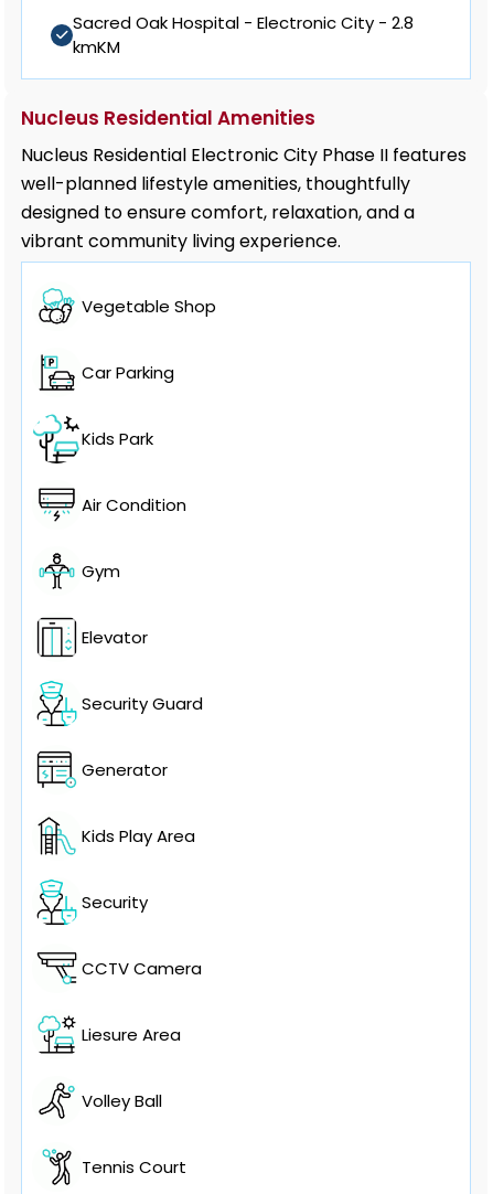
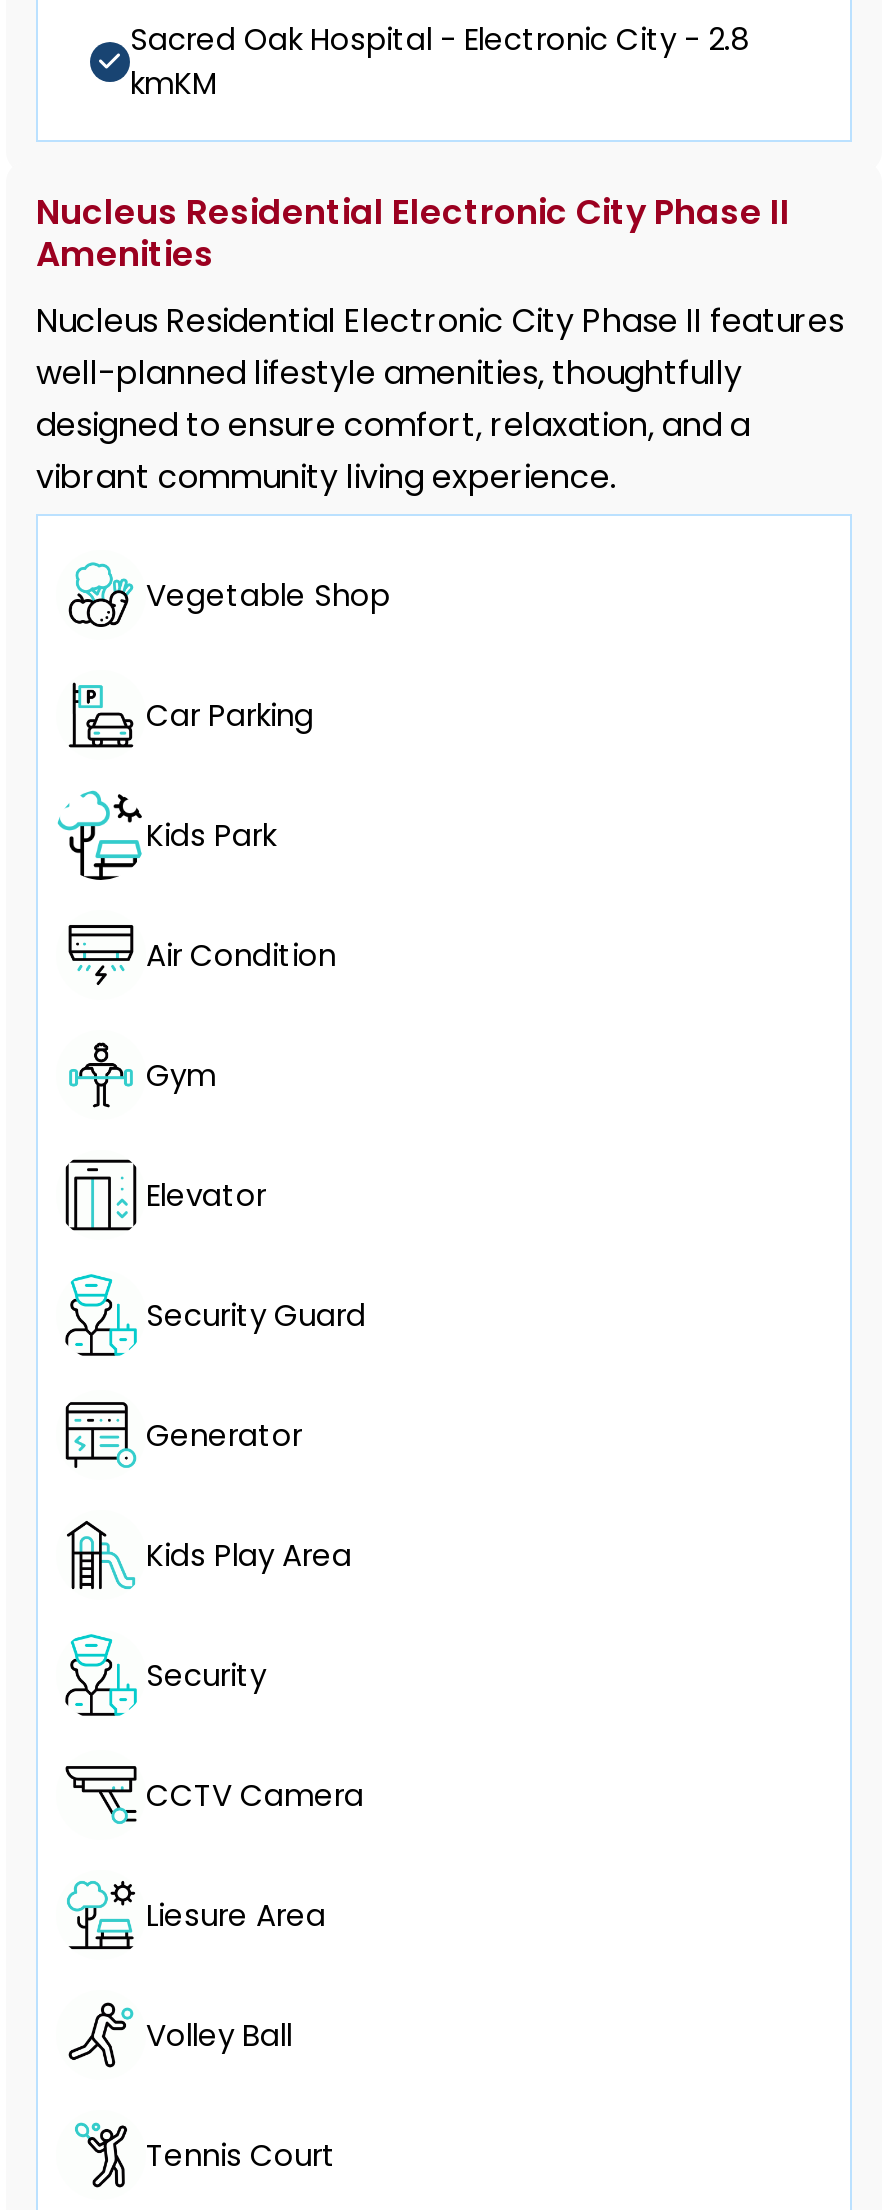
[21,105,315,132] Nucleus Residential Amenities -> [36,189,790,279] Nucleus Residential Electronic City Phase II | Amenities

